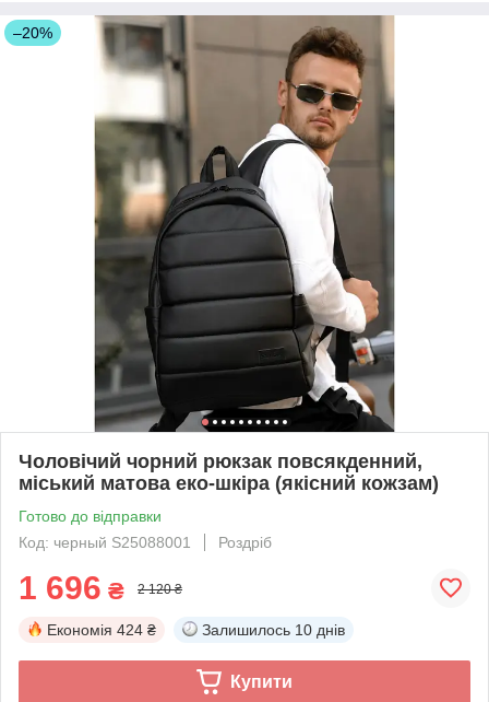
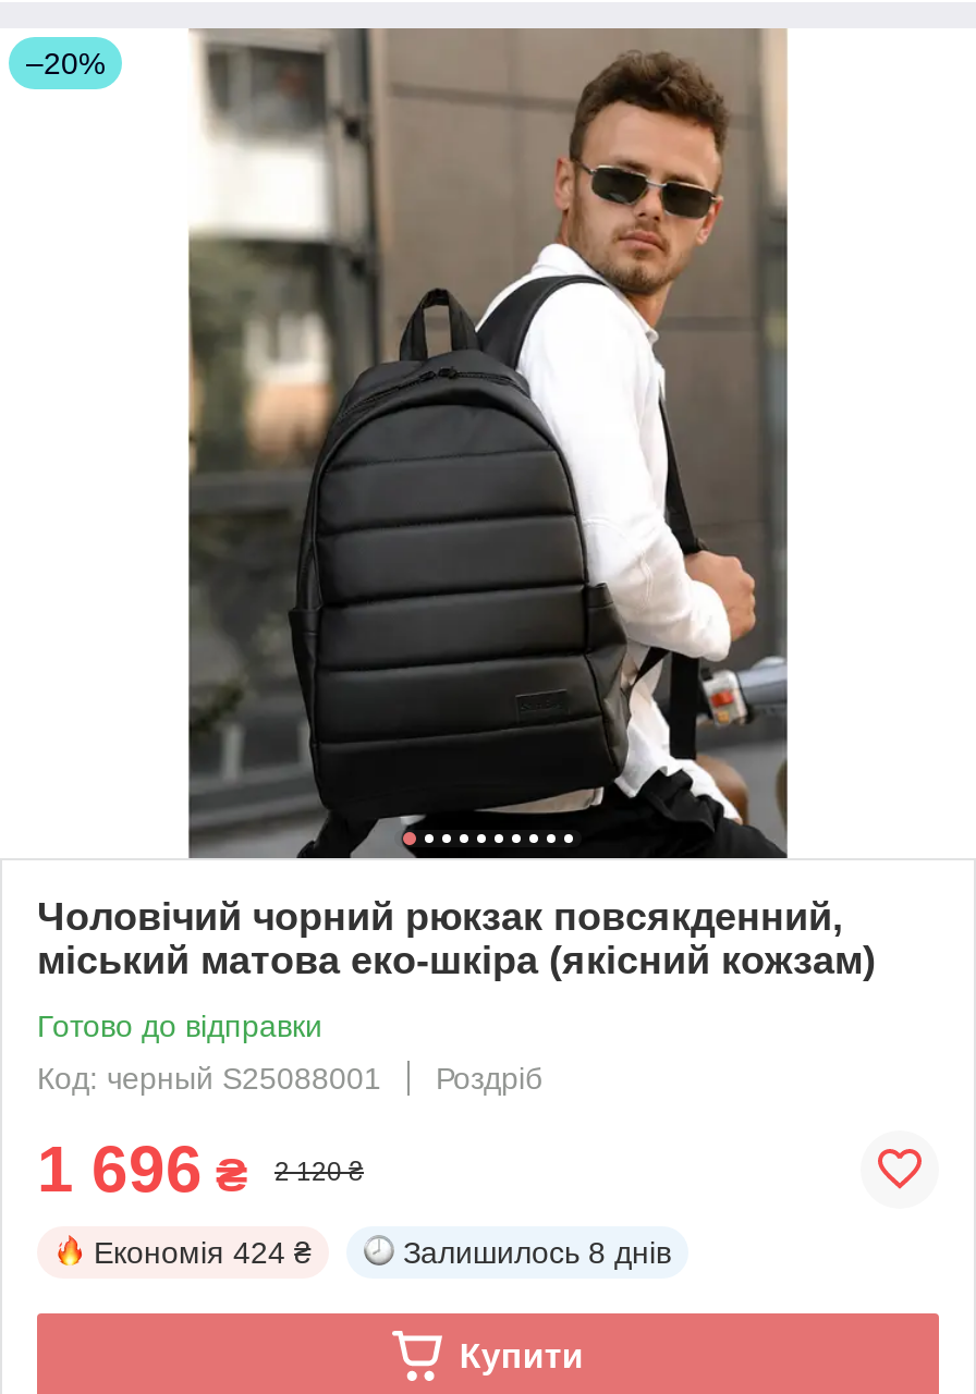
[202,621,345,638] Залишилось 10 днів -> [403,1235,671,1269] Залишилось 8 днів

